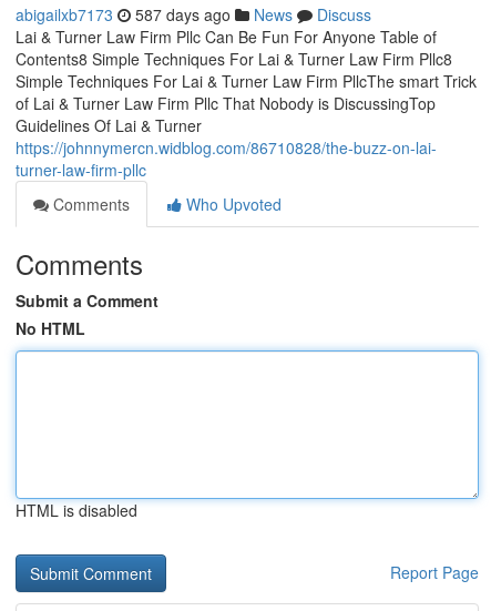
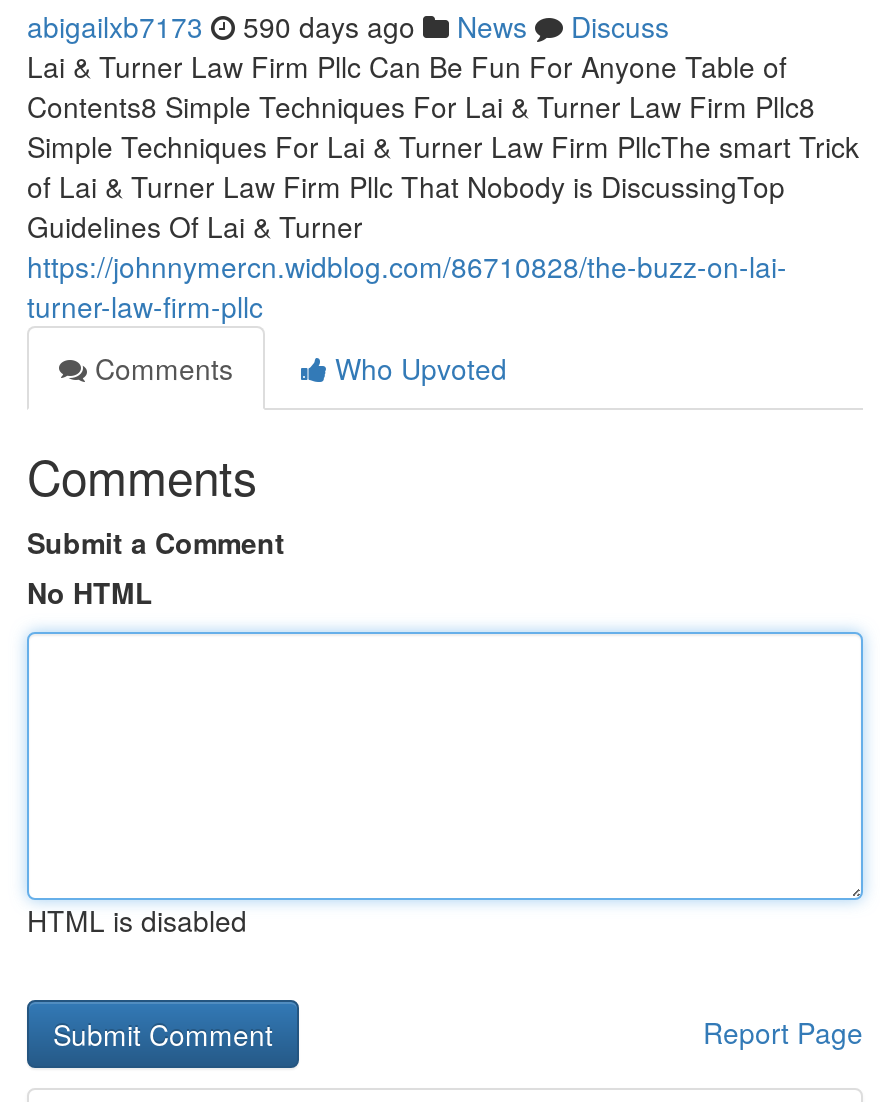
[16,3,371,26] abigailxb7173 587 days ago News Discuss -> [27,6,669,46] abigailxb7173 590 days ago News Discuss

